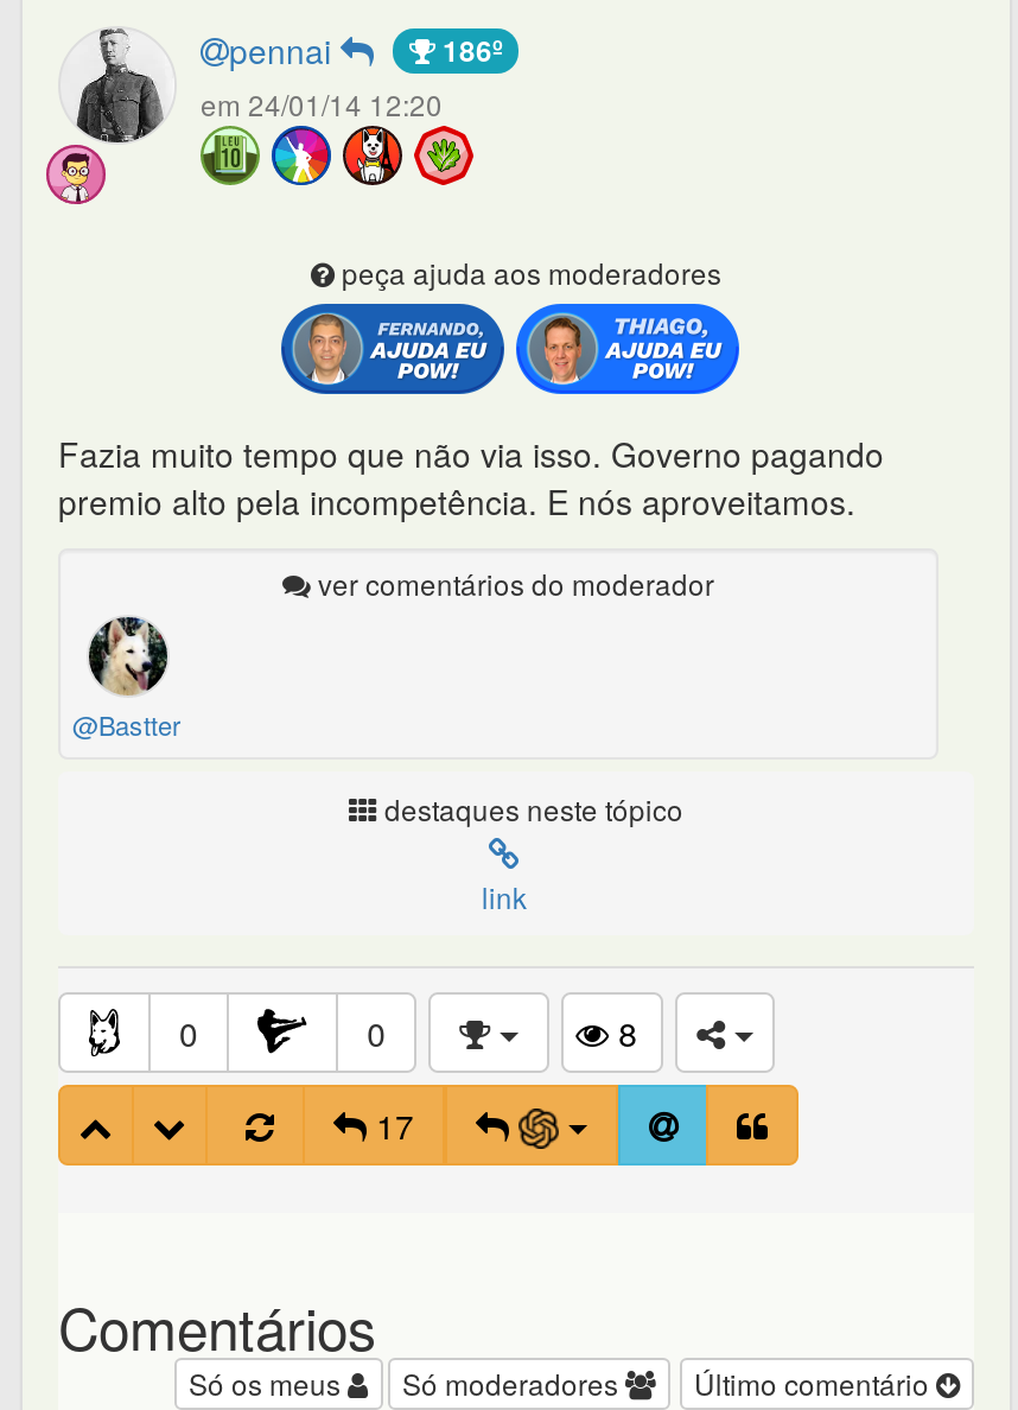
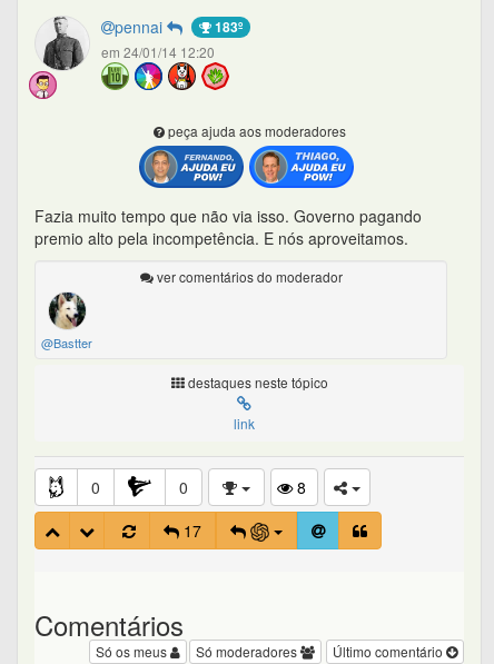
[435,29,502,72] 186º -> [211,17,243,37] 183º

